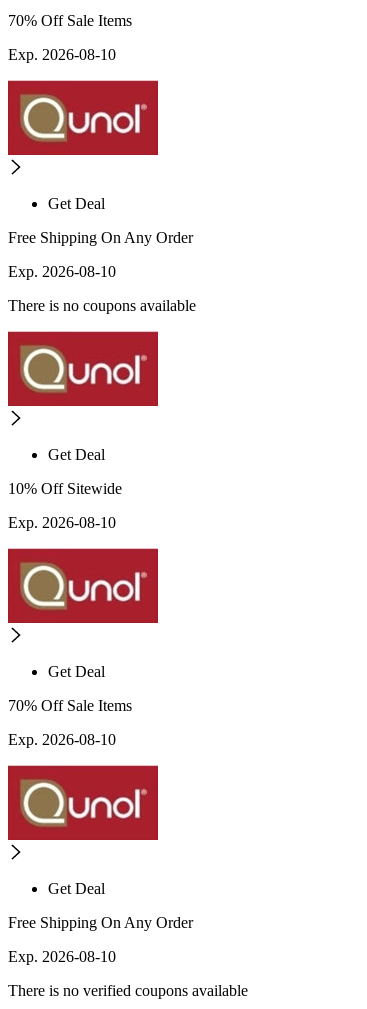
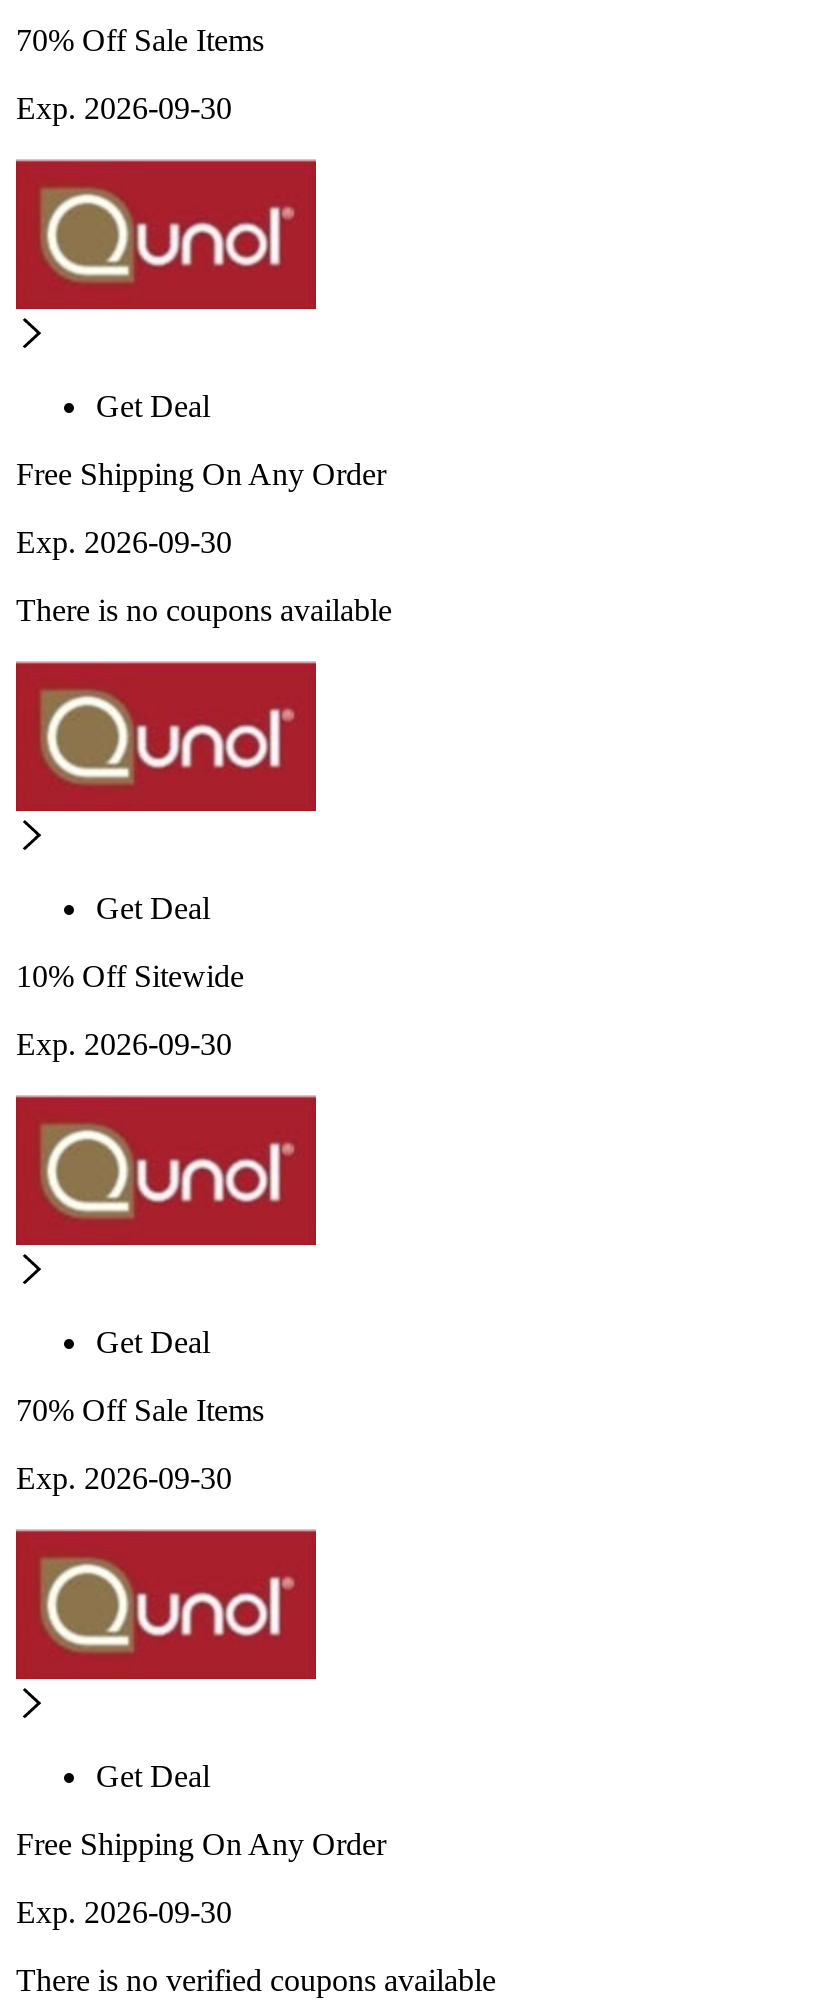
[8,46,116,63] Exp. 2026-08-10 -> [16,91,232,125] Exp. 2026-09-30
[8,263,116,280] Exp. 2026-08-10 -> [16,525,232,559] Exp. 2026-09-30
[8,514,116,531] Exp. 2026-08-10 -> [16,1027,232,1061] Exp. 2026-09-30
[8,731,116,748] Exp. 2026-08-10 -> [16,1461,232,1495] Exp. 2026-09-30
[8,948,116,965] Exp. 2026-08-10 -> [16,1895,232,1929] Exp. 2026-09-30

